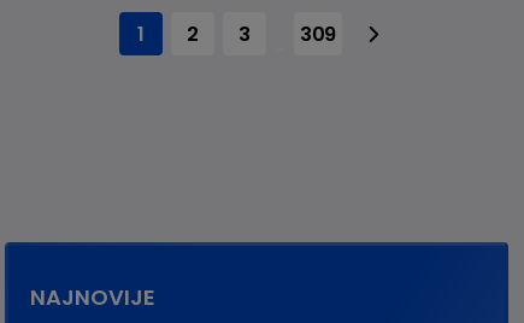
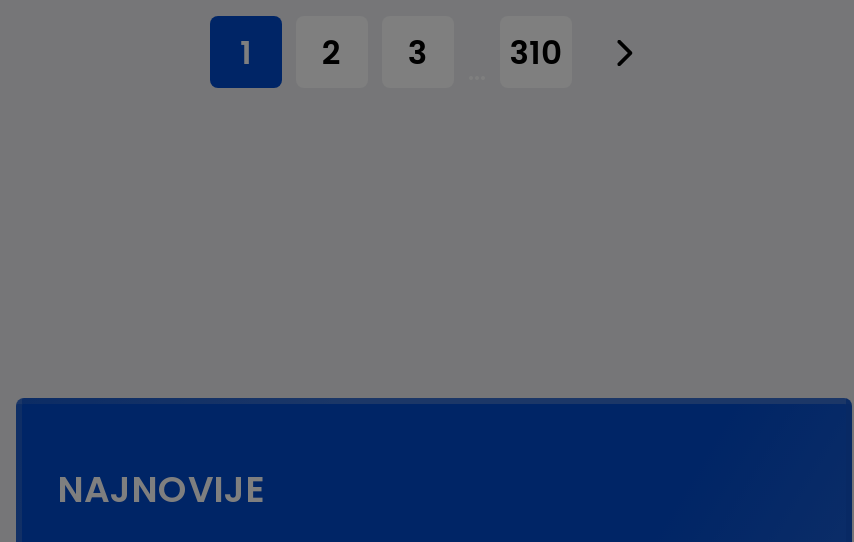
[137,20,336,58] 1 2 3 ... 309 -> [240,29,562,92] 1 2 3 ... 310

